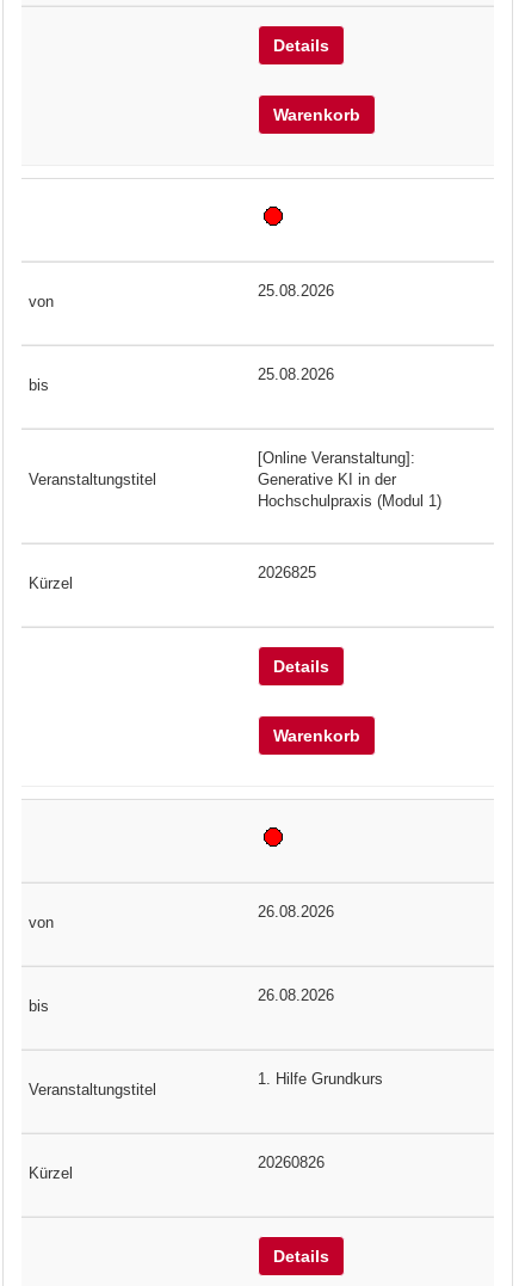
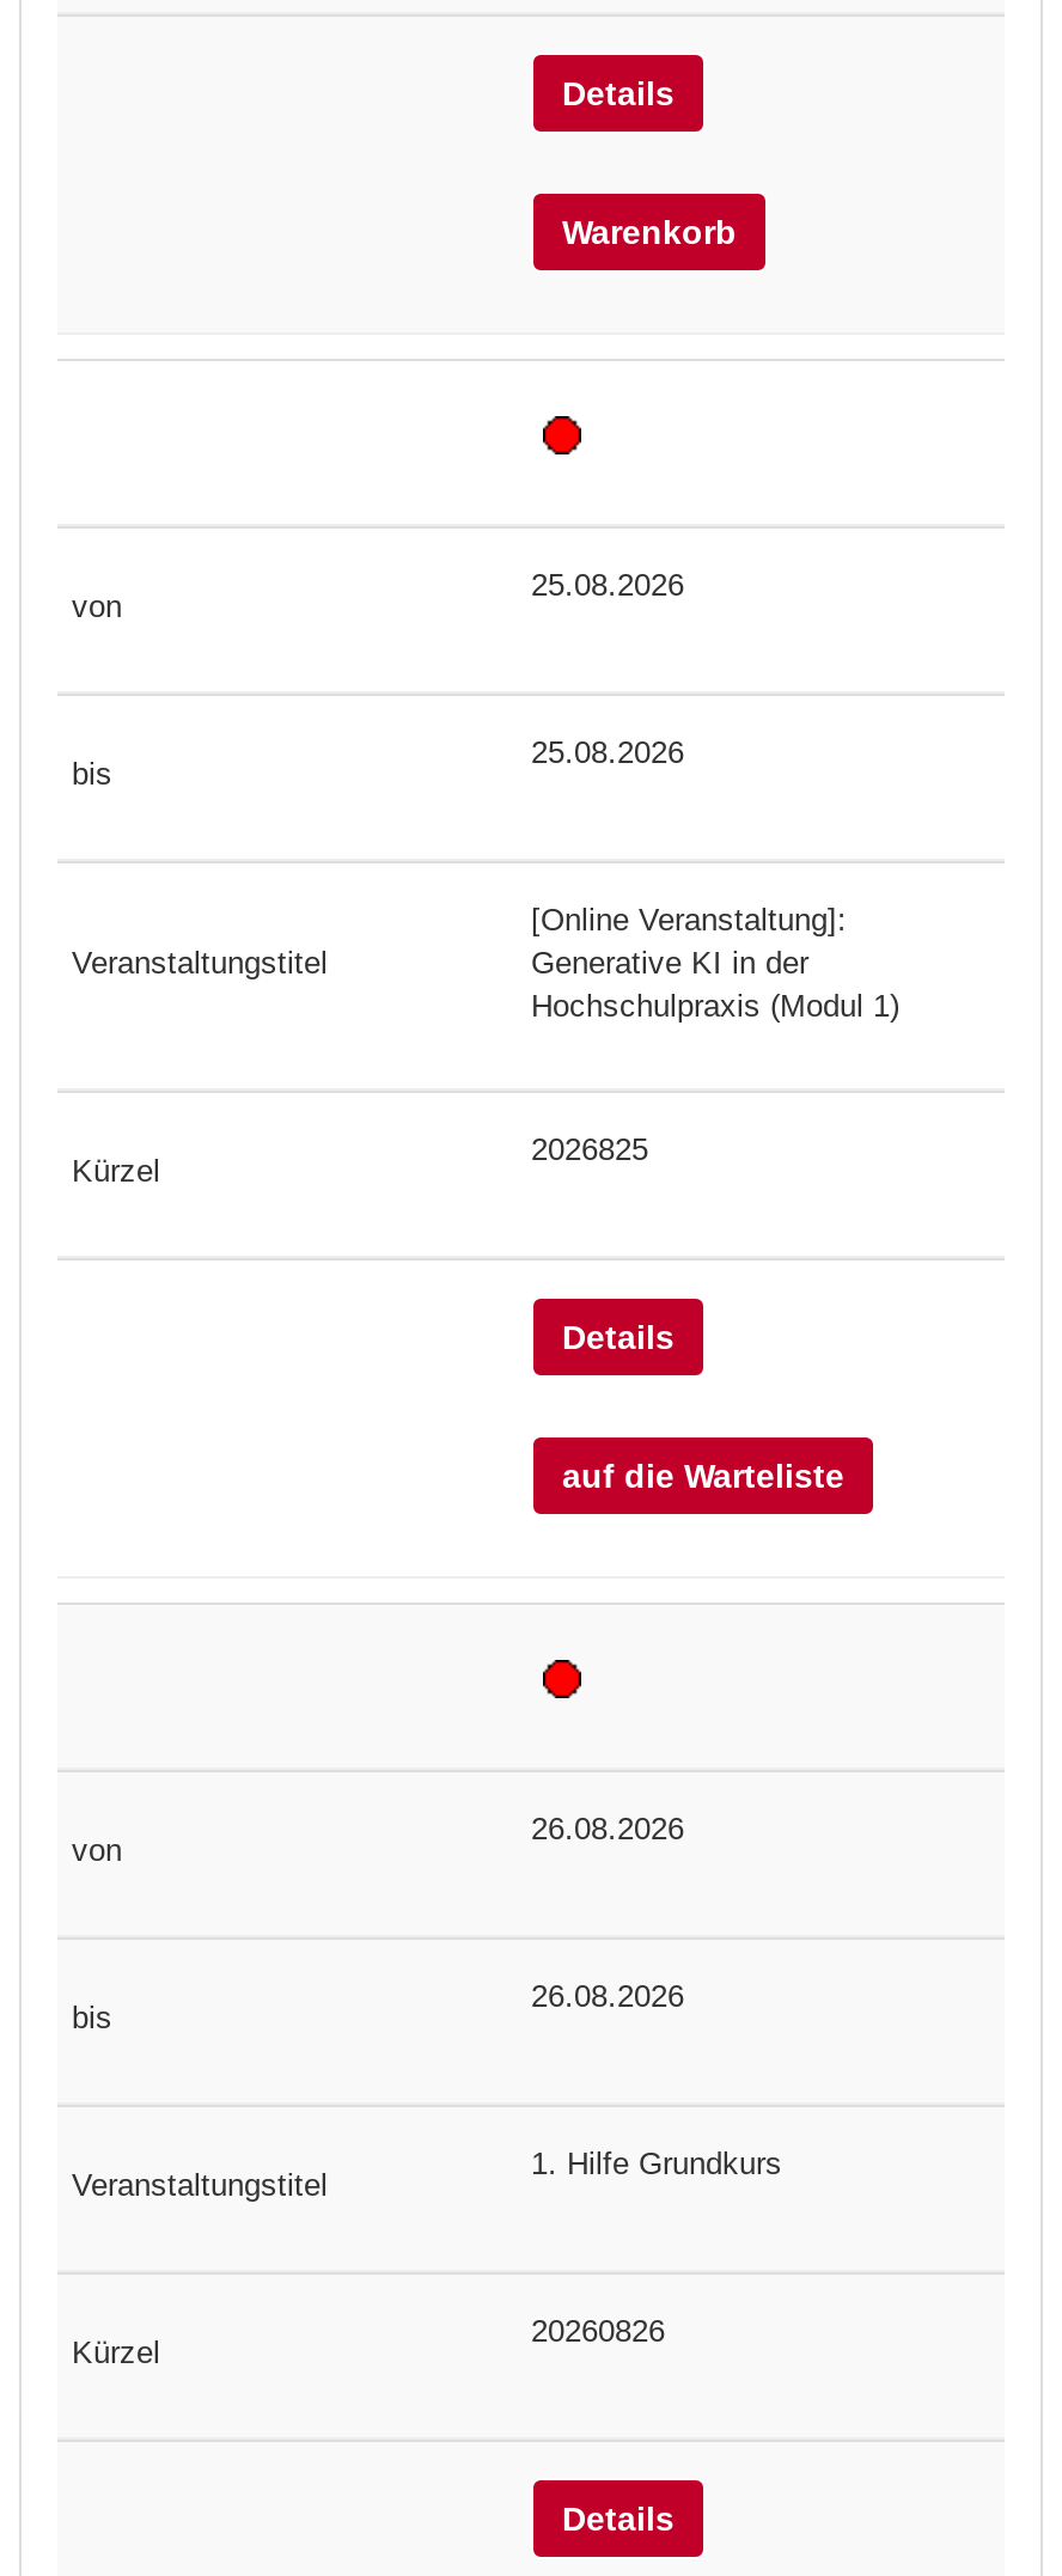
[273,726,360,746] Warenkorb -> [562,1458,844,1496] auf die Warteliste

